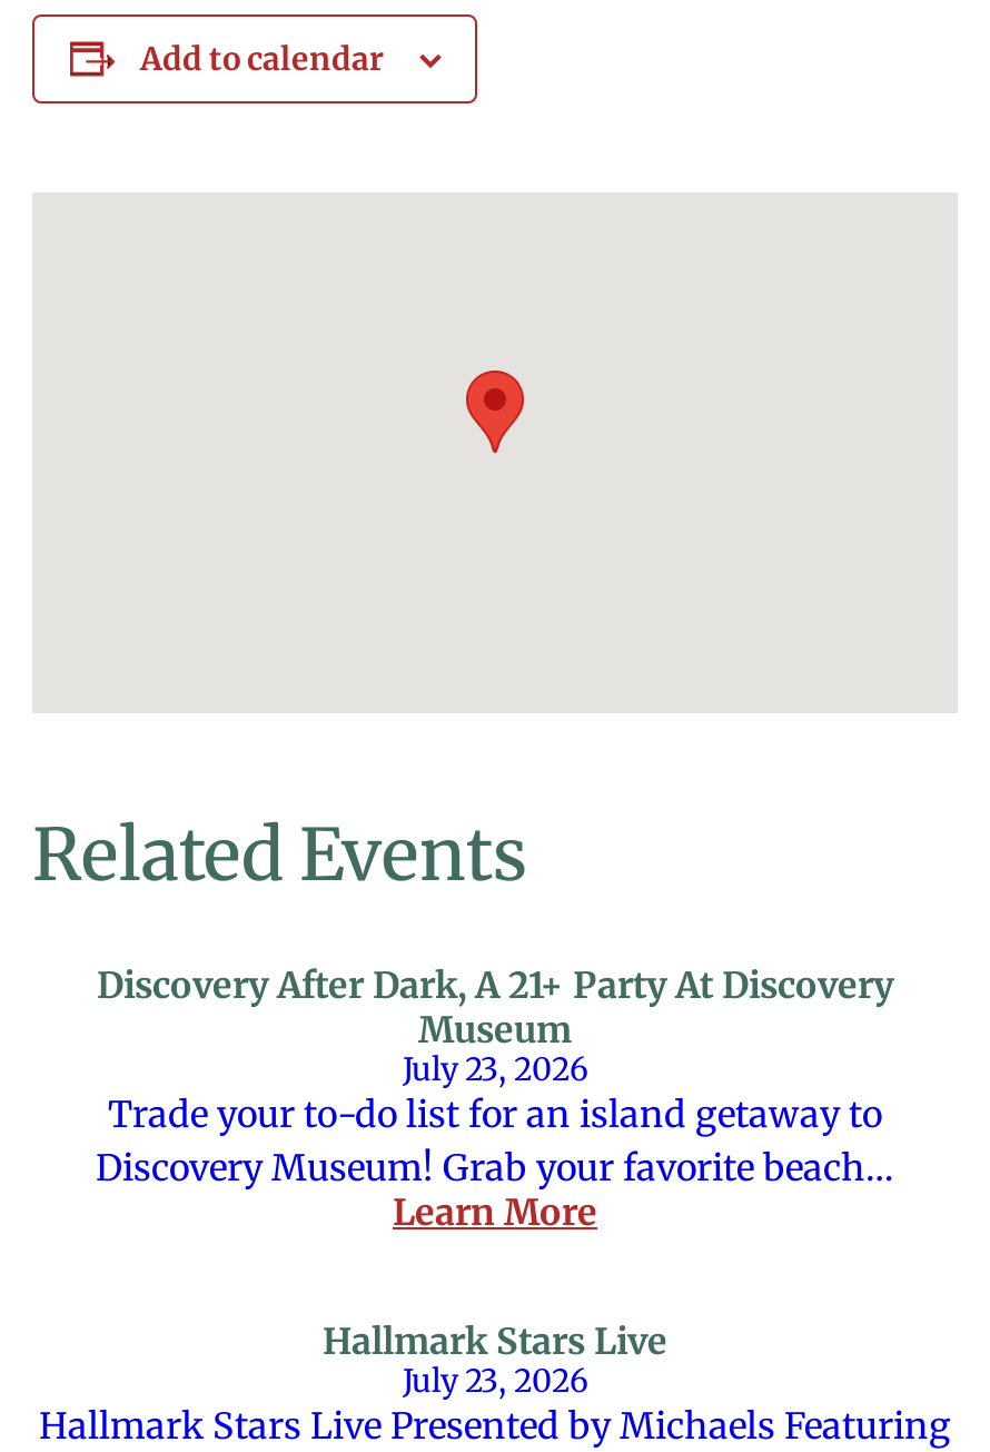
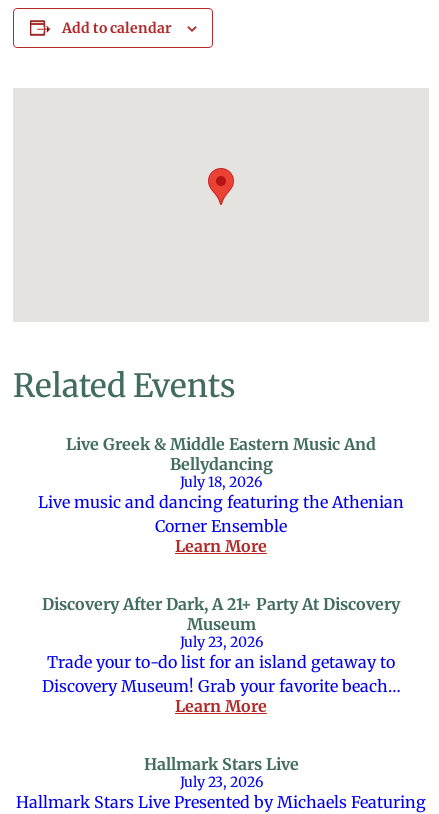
none -> [38,434,404,556] Live Greek & Middle Eastern Music And | Bellydancing | July 18, 2026 | Live music and dancing featuring the Athenian | Corner Ensemble | Learn More

